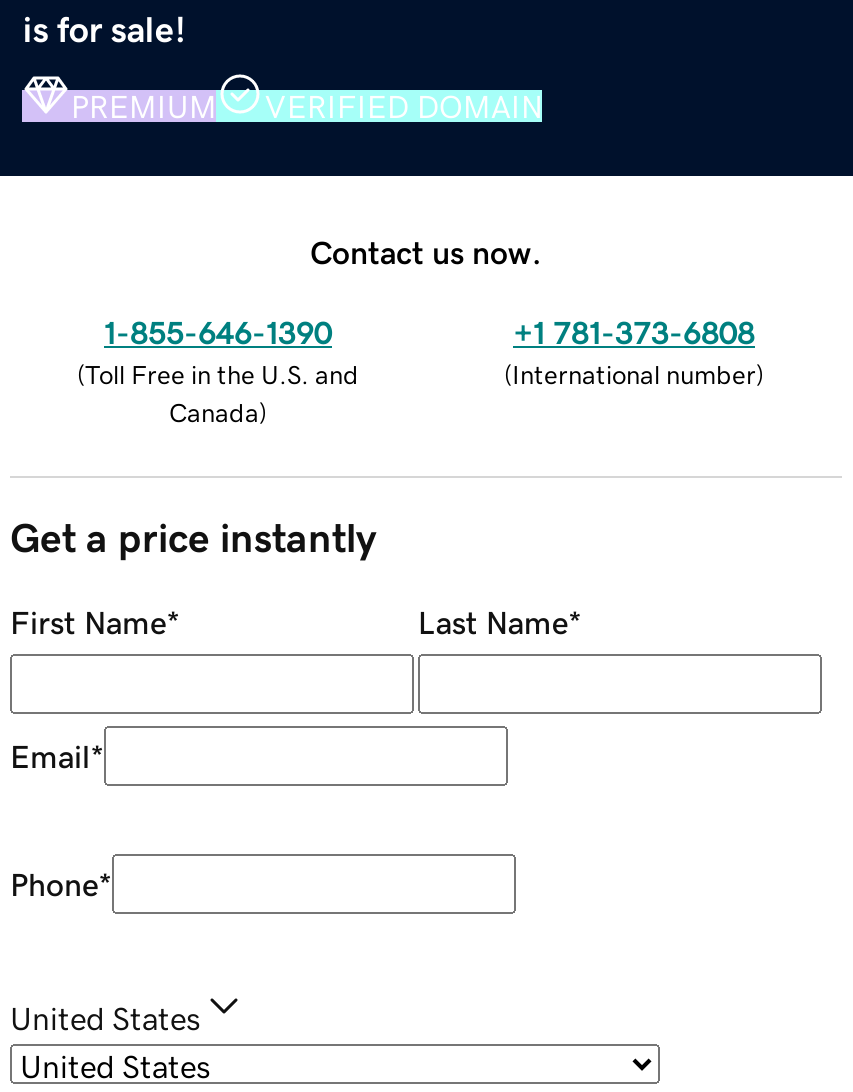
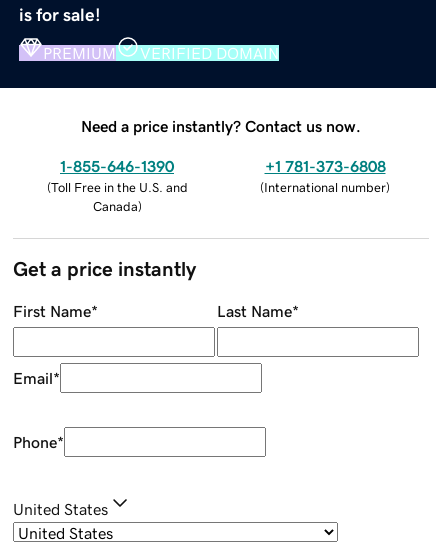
[310,235,542,267] Contact us now. -> [81,118,361,134] Need a price instantly? Contact us now.

